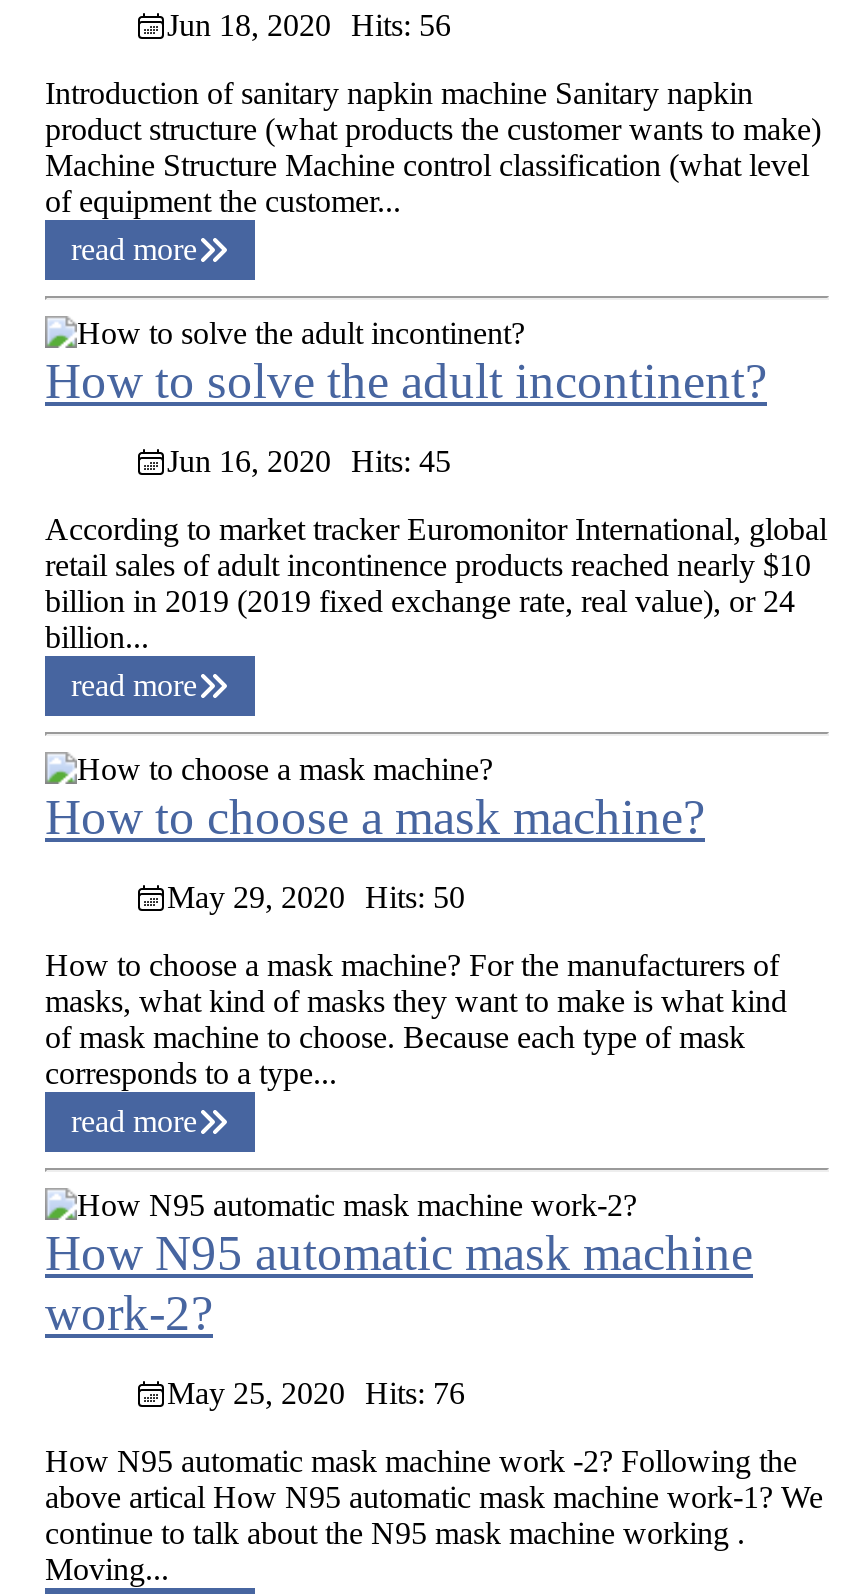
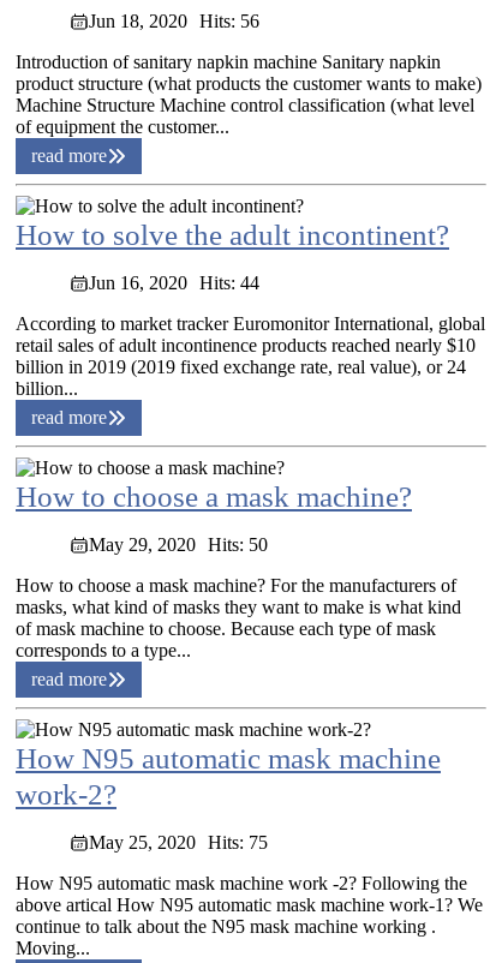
[167,445,451,479] Jun 16, 2020 Hits: 45 -> [89,273,259,293] Jun 16, 2020 Hits: 44
[167,1377,465,1411] May 25, 2020 Hits: 76 -> [89,832,268,853] May 25, 2020 Hits: 75

